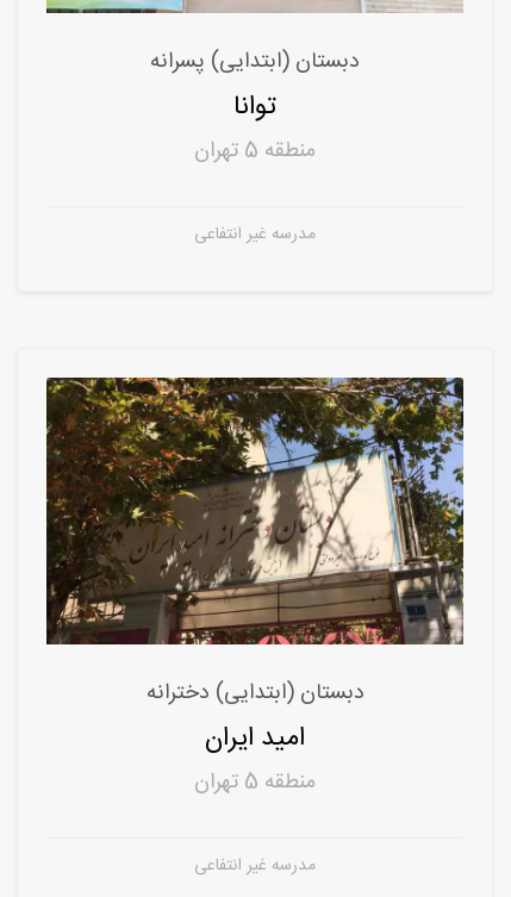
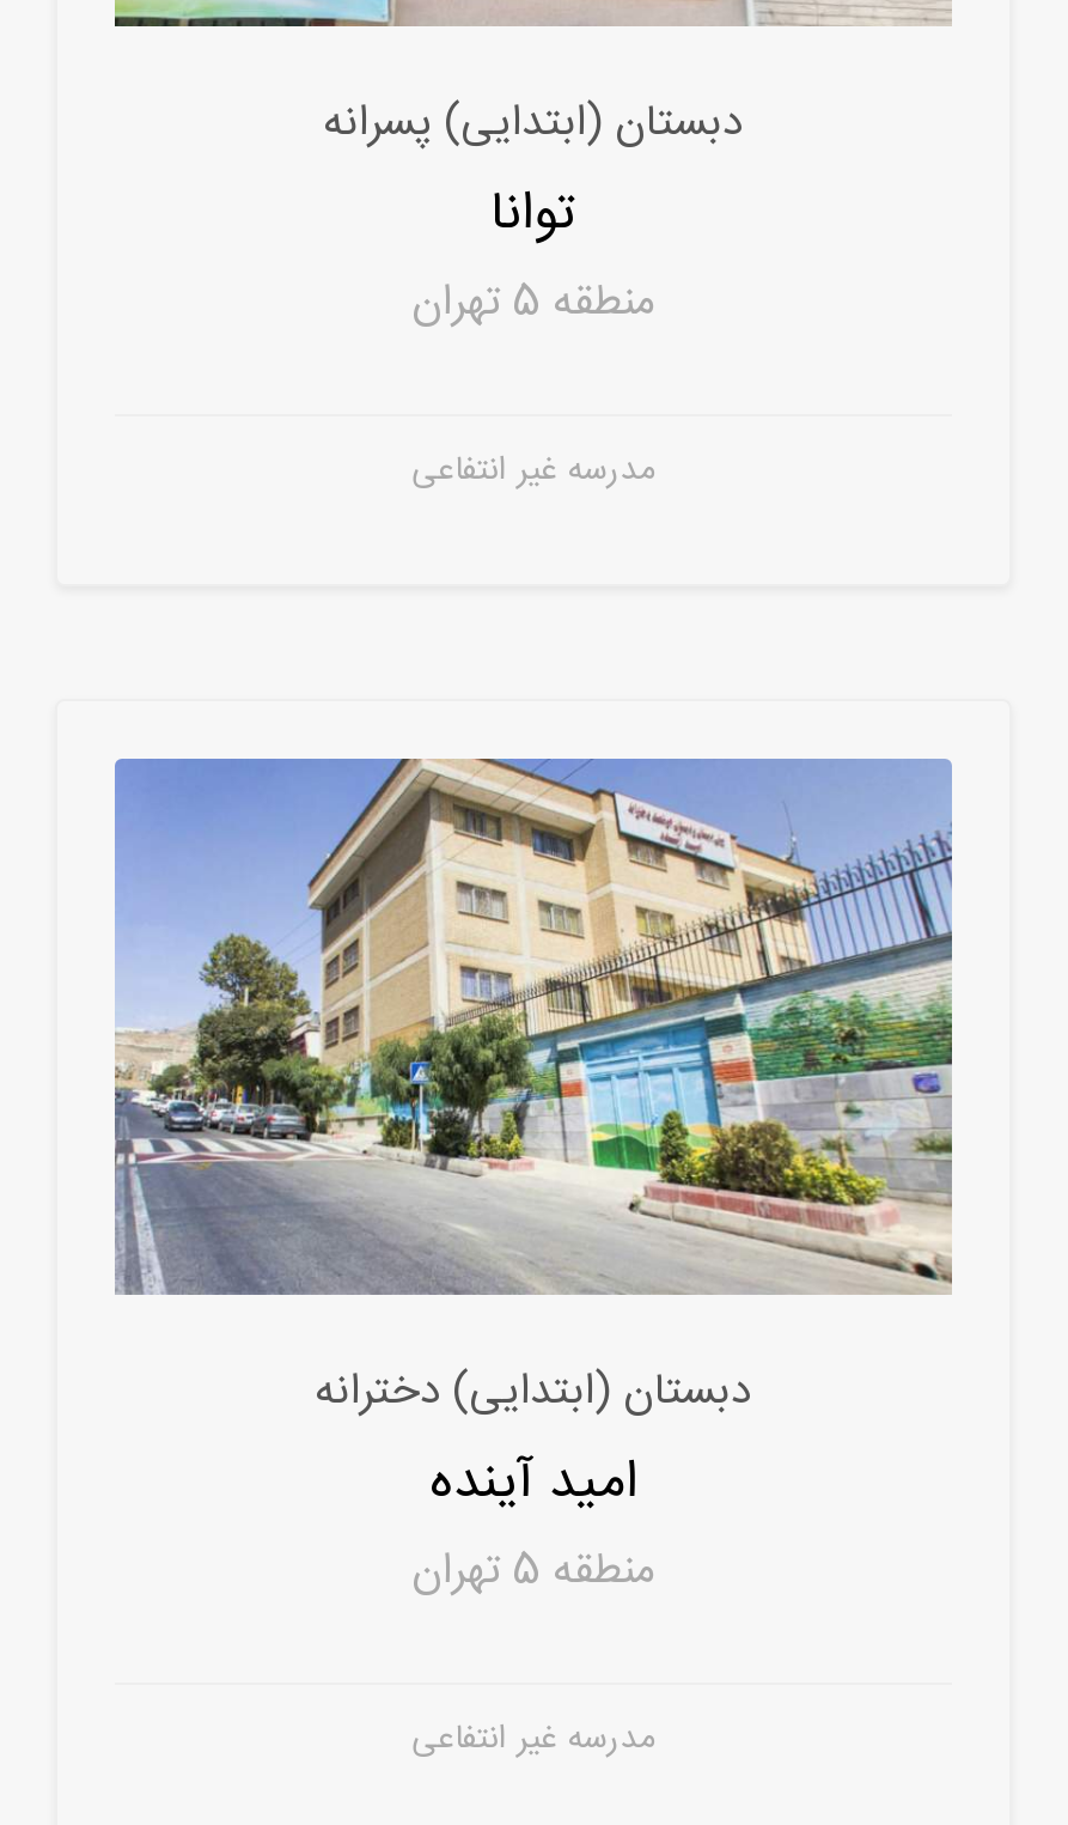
[45,376,465,646] [image] -> [112,756,954,1297] [image]
[205,717,305,759] امید ایران -> [429,1440,637,1526] امید آینده

